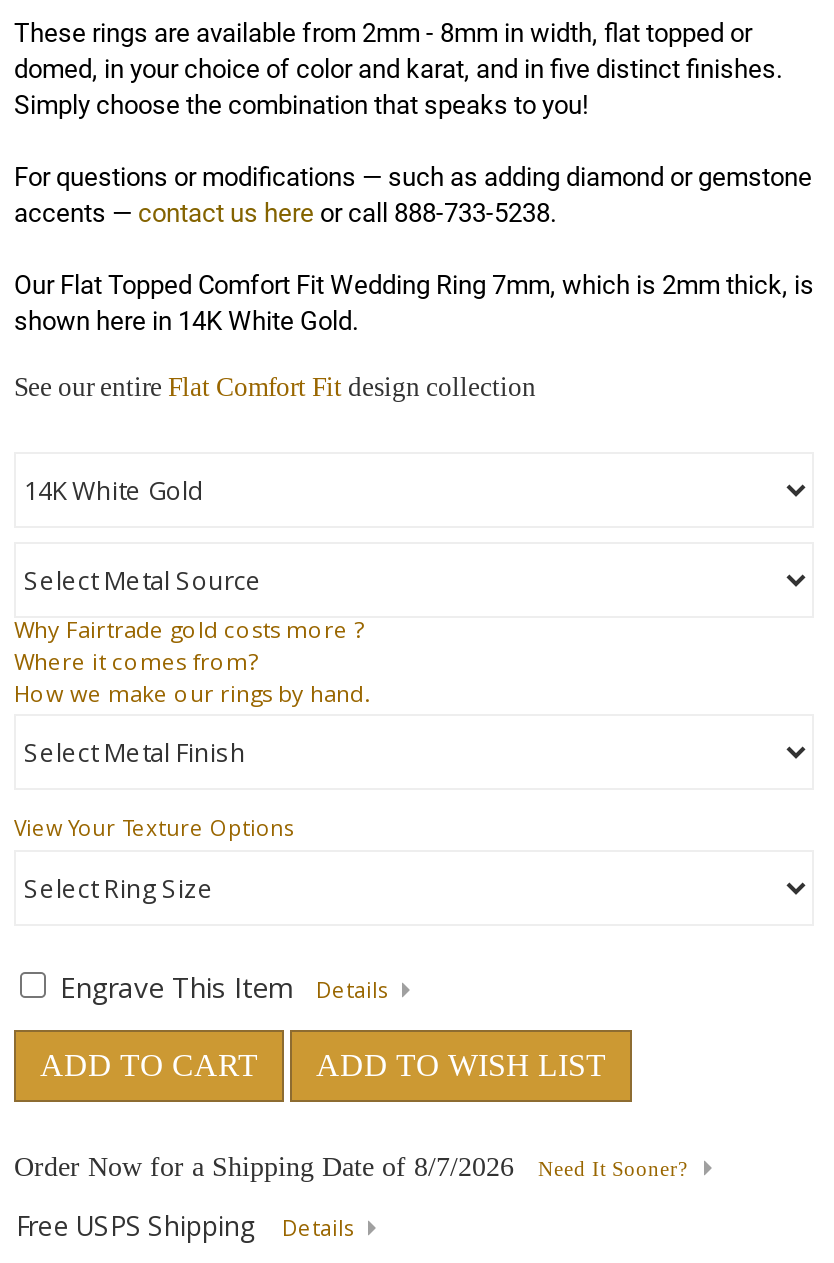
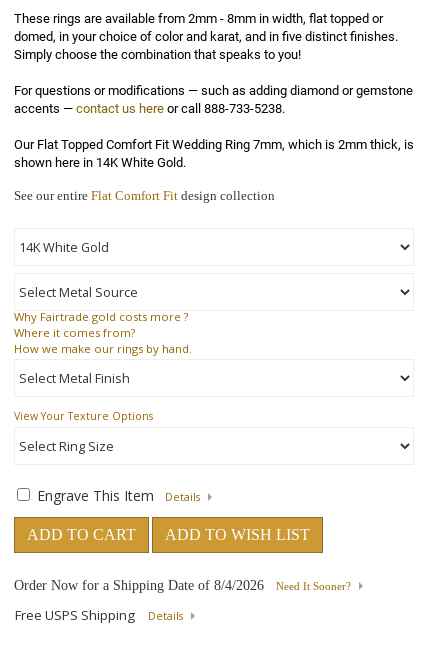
[14,1152,514,1182] Order Now for a Shipping Date of 8/7/2026 -> [14,578,264,593] Order Now for a Shipping Date of 8/4/2026

